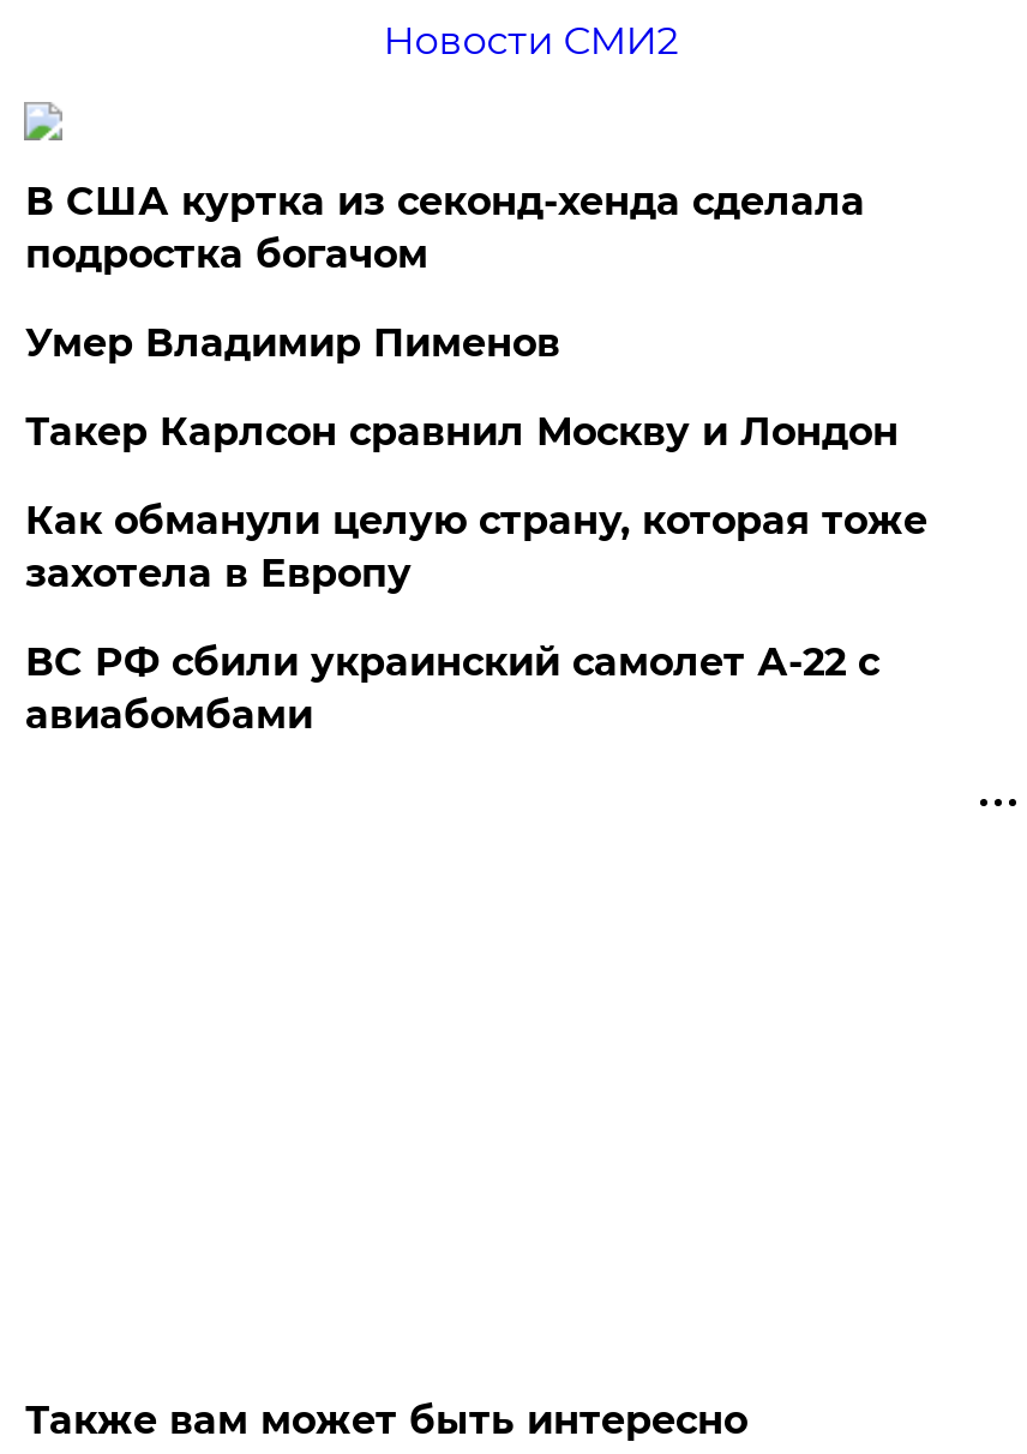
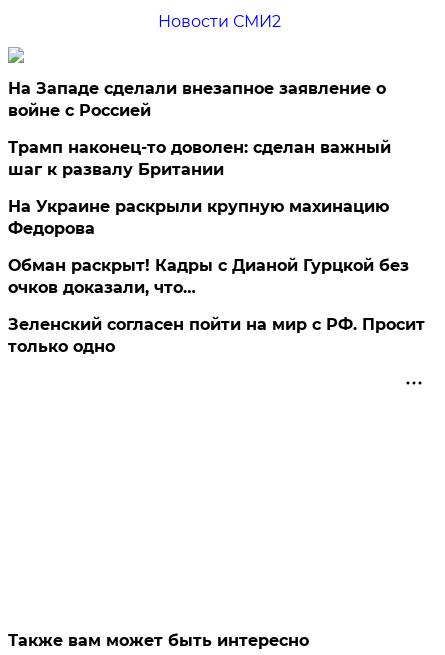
[25,178,865,277] В США куртка из секонд-хенда сделала | подростка богачом -> [8,79,386,120] На Западе сделали внезапное заявление о | войне с Россией
[25,320,560,365] Умер Владимир Пименов -> [8,138,391,179] Трамп наконец-то доволен: сделан важный | шаг к развалу Британии
[25,409,898,454] Такер Карлсон сравнил Москву и Лондон -> [8,197,389,238] На Украине раскрыли крупную махинацию | Федорова
[25,497,927,596] Как обманули целую страну, которая тоже | захотела в Европу -> [8,256,409,297] Обман раскрыт! Кадры с Дианой Гурцкой без | очков доказали, что…
[25,639,879,737] ВС РФ сбили украинский самолет А-22 с | авиабомбами -> [8,315,425,356] Зеленский согласен пойти на мир с РФ. Просит | только одно

